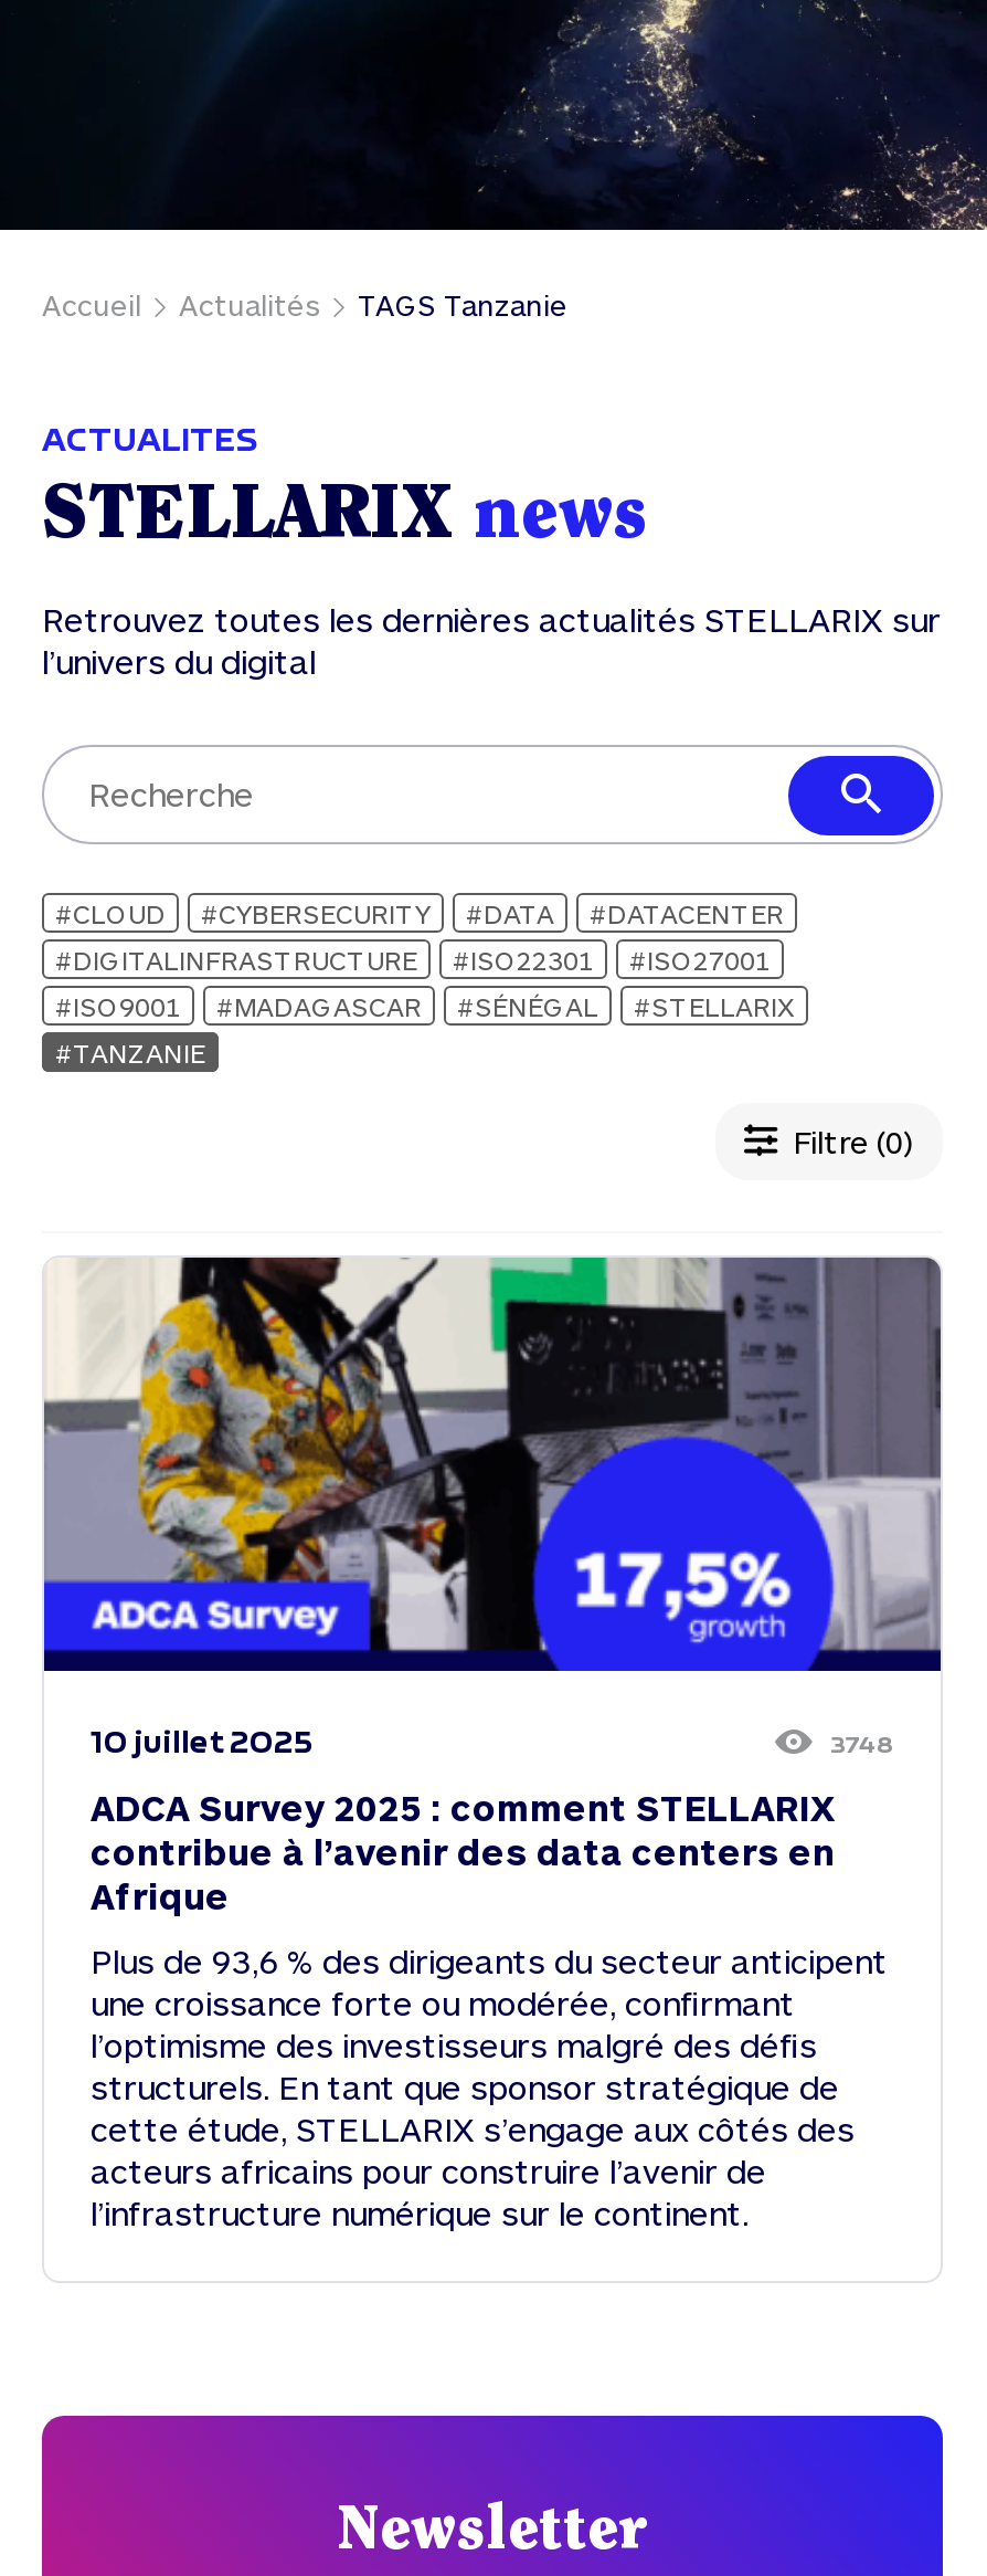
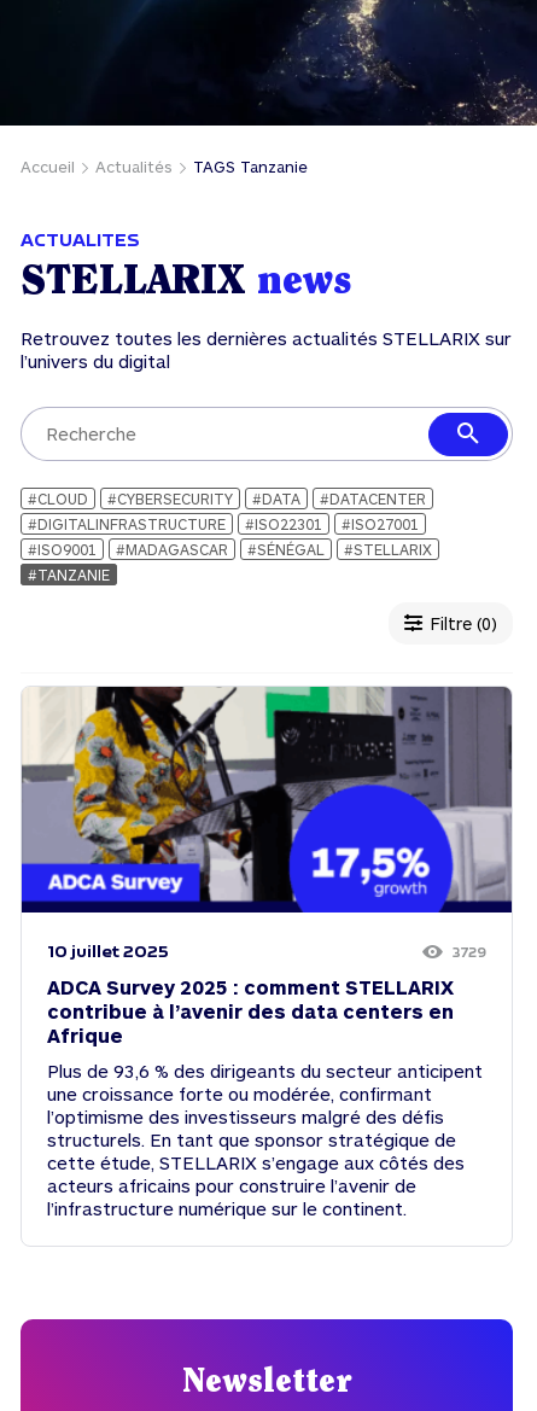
[830,1731,894,1757] 3748 -> [453,945,486,960] 3729

